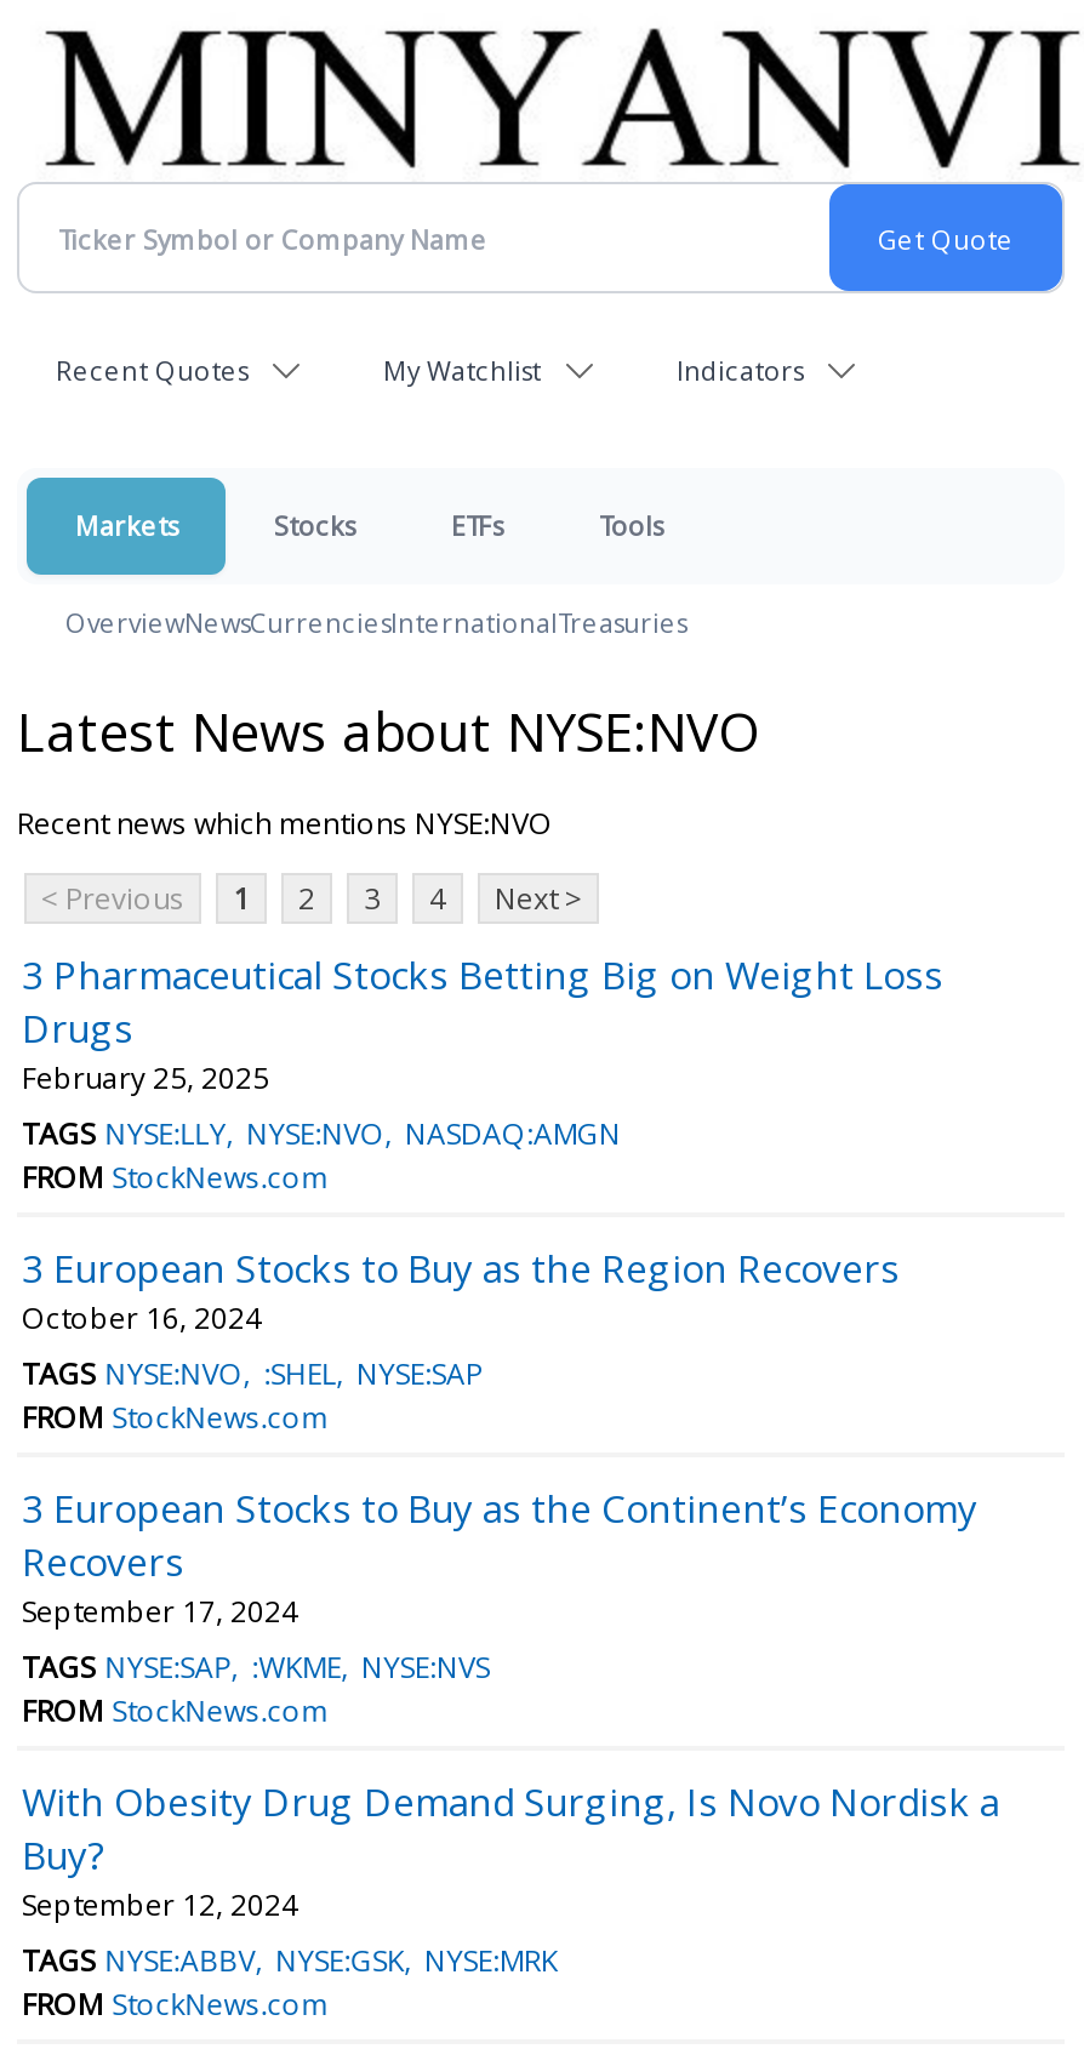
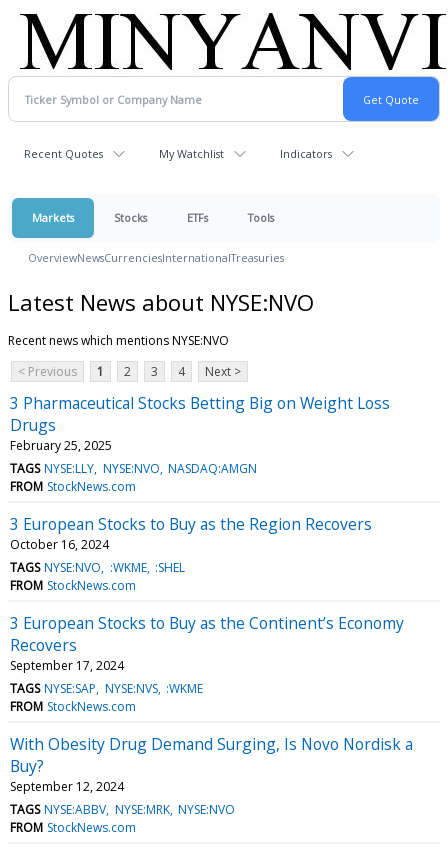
[22,1353,482,1394] TAGS NYSE:NVO :SHEL NYSE:SAP -> [10,559,185,576] TAGS NYSE:NVO :WKME :SHEL
[22,1646,490,1687] TAGS NYSE:SAP :WKME NYSE:NVS -> [10,680,203,697] TAGS NYSE:SAP NYSE:NVS :WKME
[22,1940,558,1981] TAGS NYSE:ABBV NYSE:GSK NYSE:MRK -> [10,801,235,818] TAGS NYSE:ABBV NYSE:MRK NYSE:NVO

